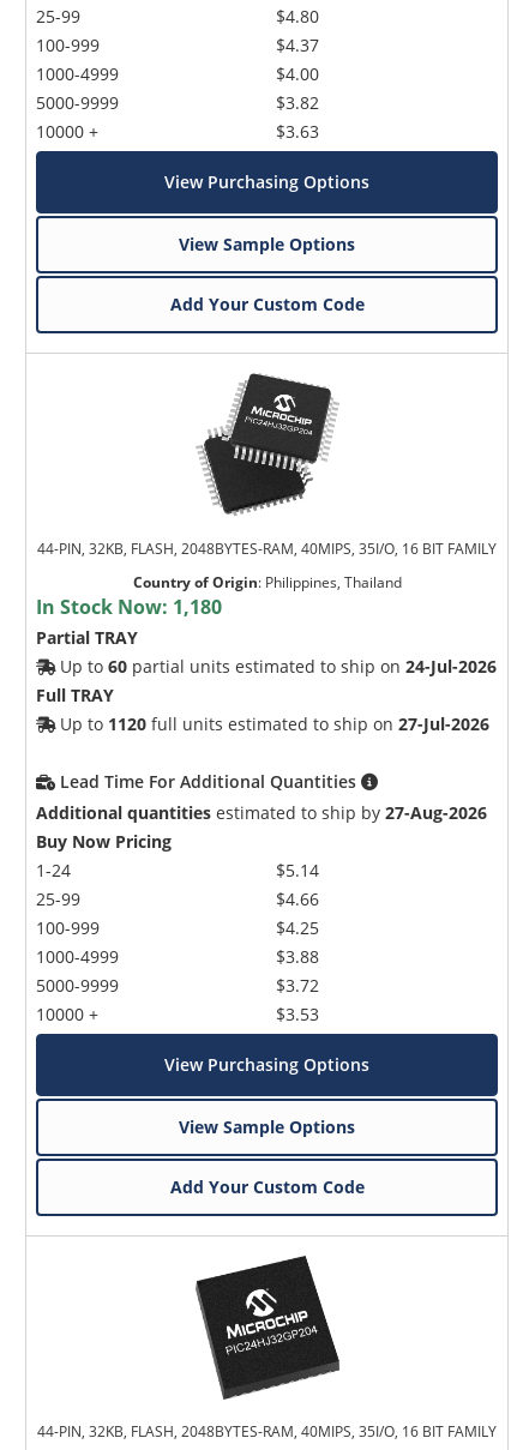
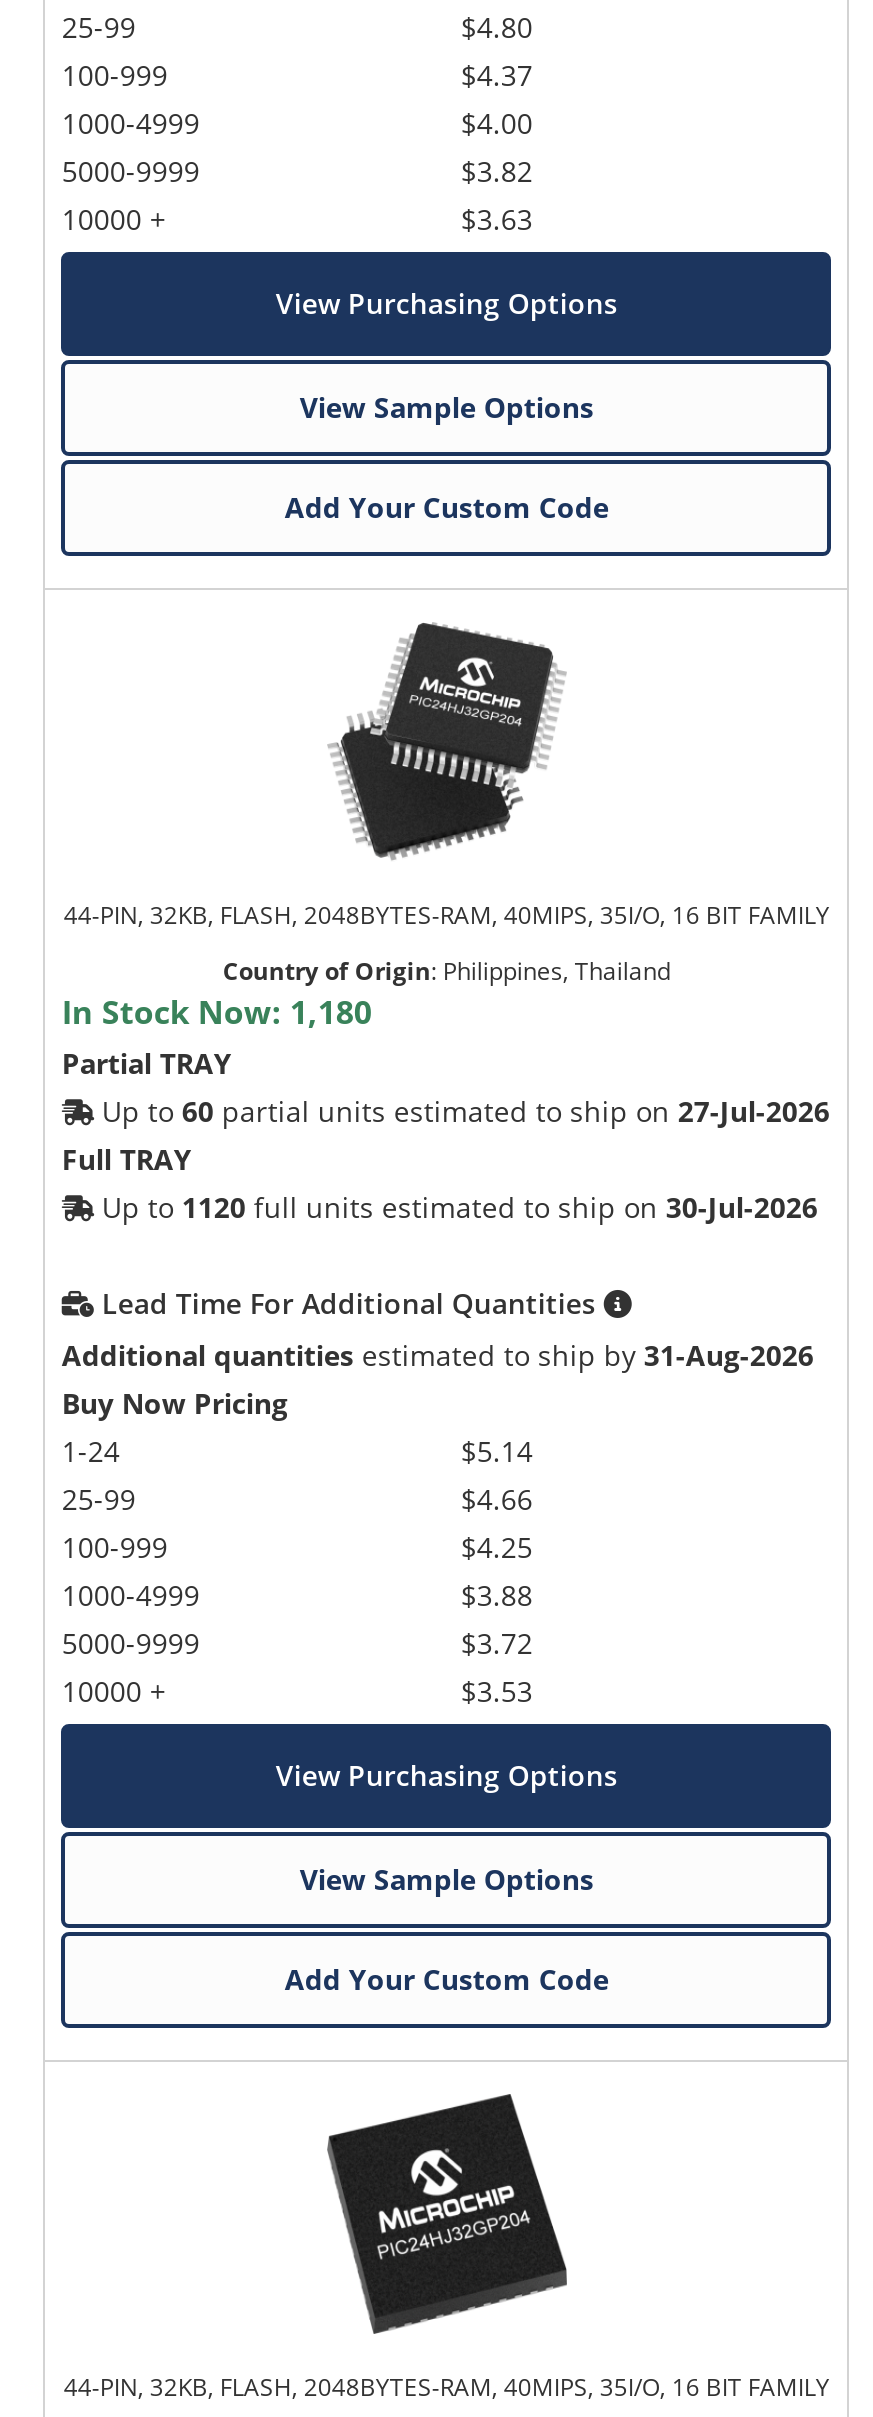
[60,654,497,677] Up to 60 partial units estimated to ship on 24-Jul-2026 -> [102,1091,830,1129] Up to 60 partial units estimated to ship on 27-Jul-2026
[60,712,490,735] Up to 1120 full units estimated to ship on 27-Jul-2026 -> [102,1187,818,1225] Up to 1120 full units estimated to ship on 30-Jul-2026
[36,801,487,824] Additional quantities estimated to ship by 27-Aug-2026 -> [62,1335,814,1373] Additional quantities estimated to ship by 31-Aug-2026

